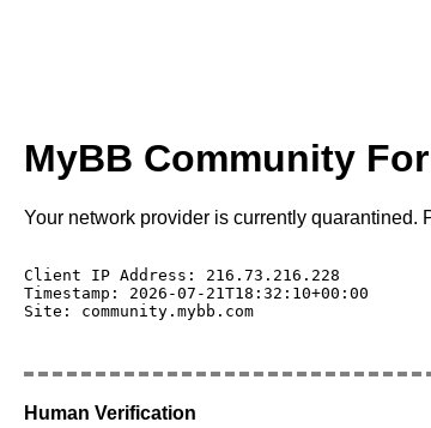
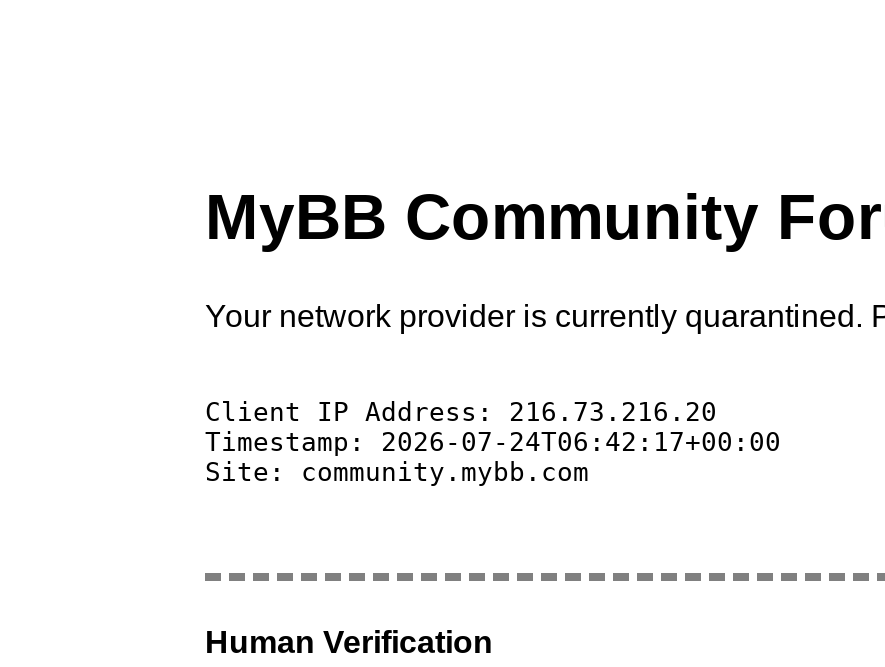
[24,266,350,284] Client IP Address: 216.73.216.228 -> [205,397,733,427] Client IP Address: 216.73.216.20
[24,284,369,302] Timestamp: 2026-07-21T18:32:10+00:00 -> [205,427,781,457] Timestamp: 2026-07-24T06:42:17+00:00

